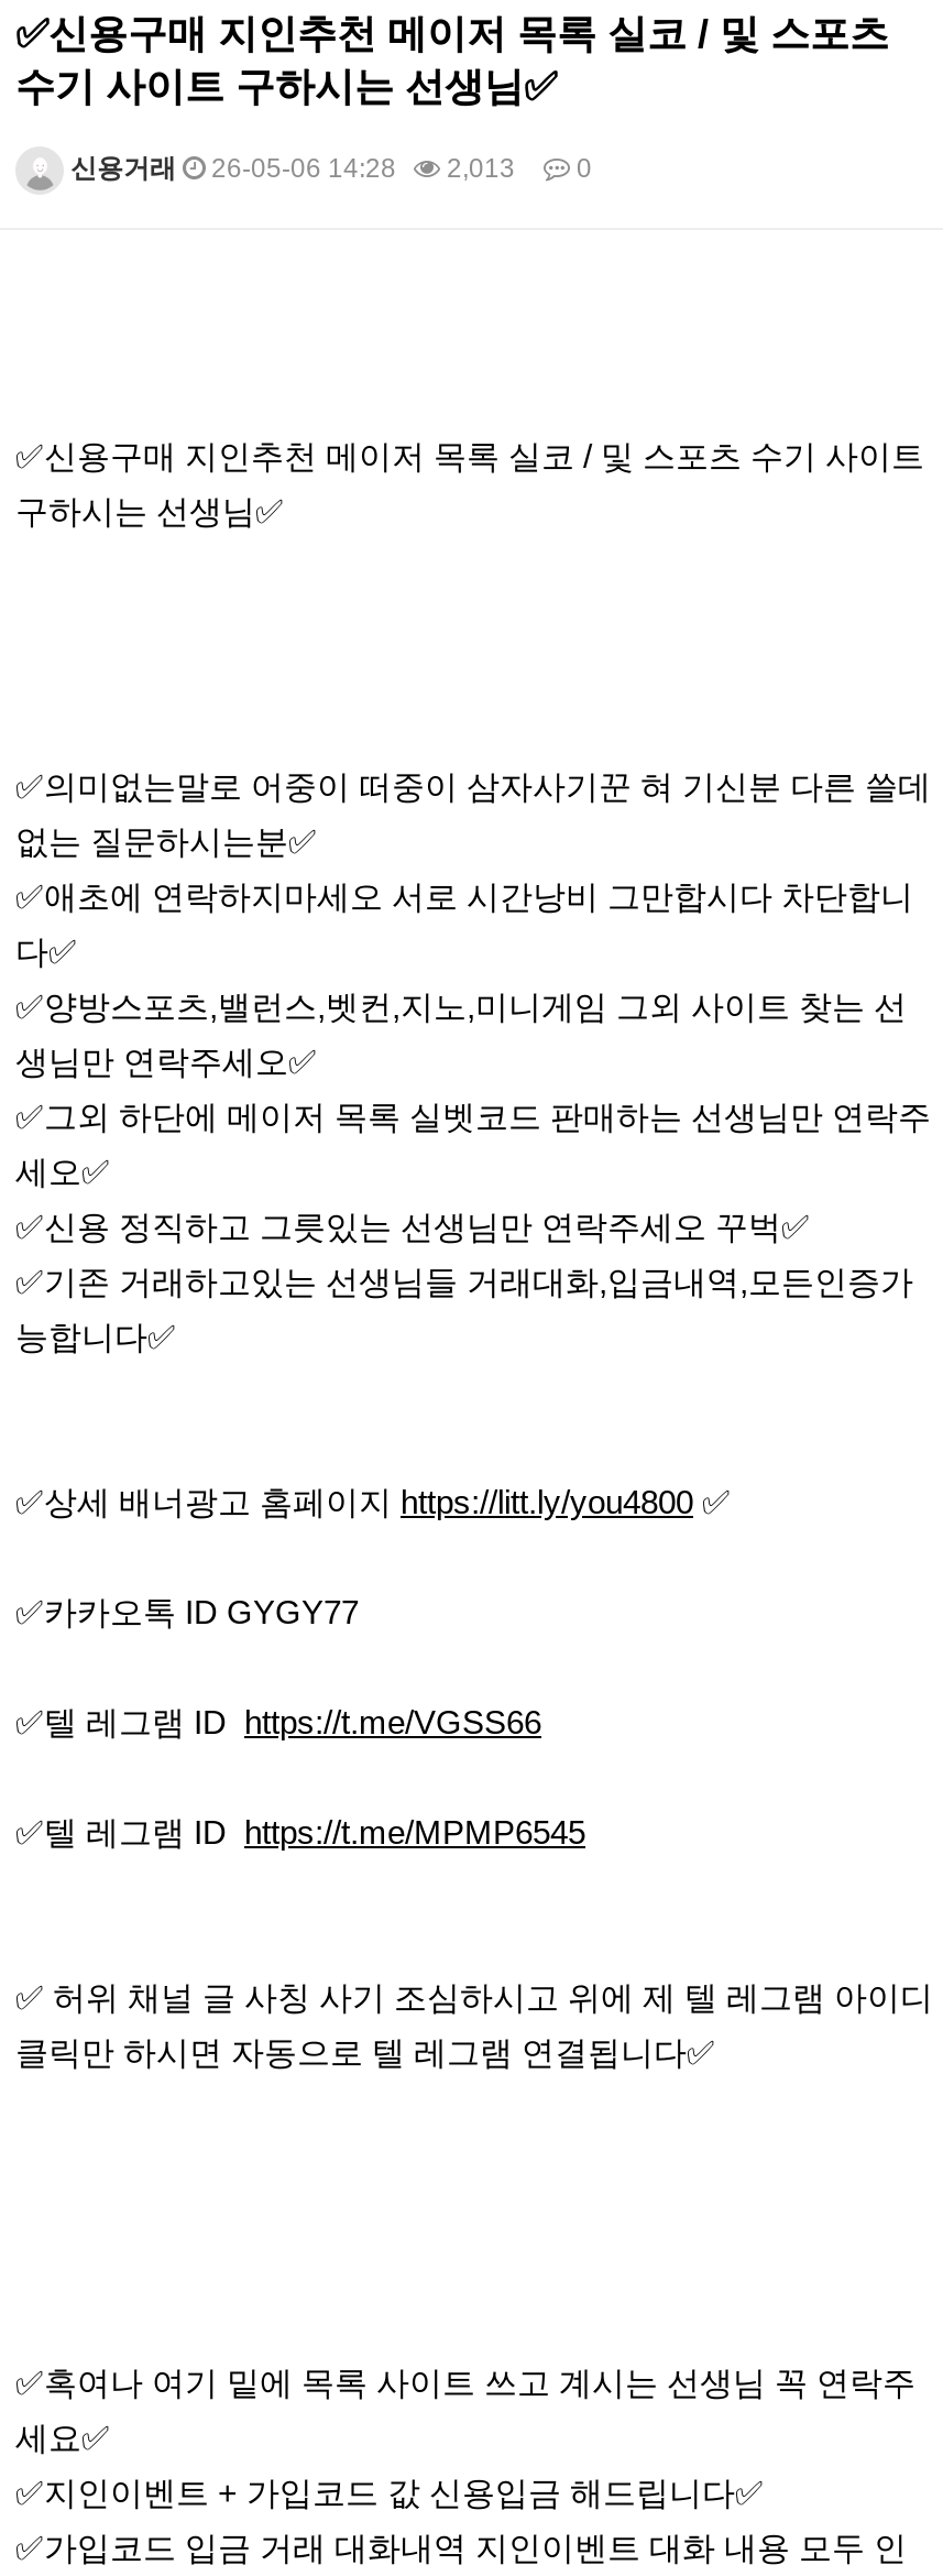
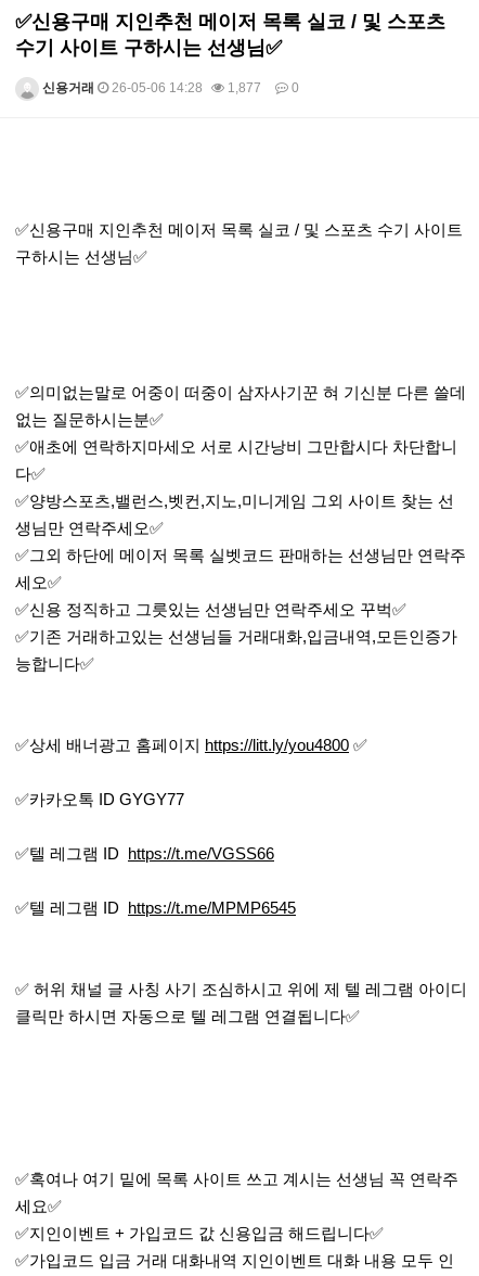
[64,153,592,184] 신용거래 26-05-06 14:28 2,013 0 -> [39,80,299,95] 신용거래 26-05-06 14:28 1,877 0

